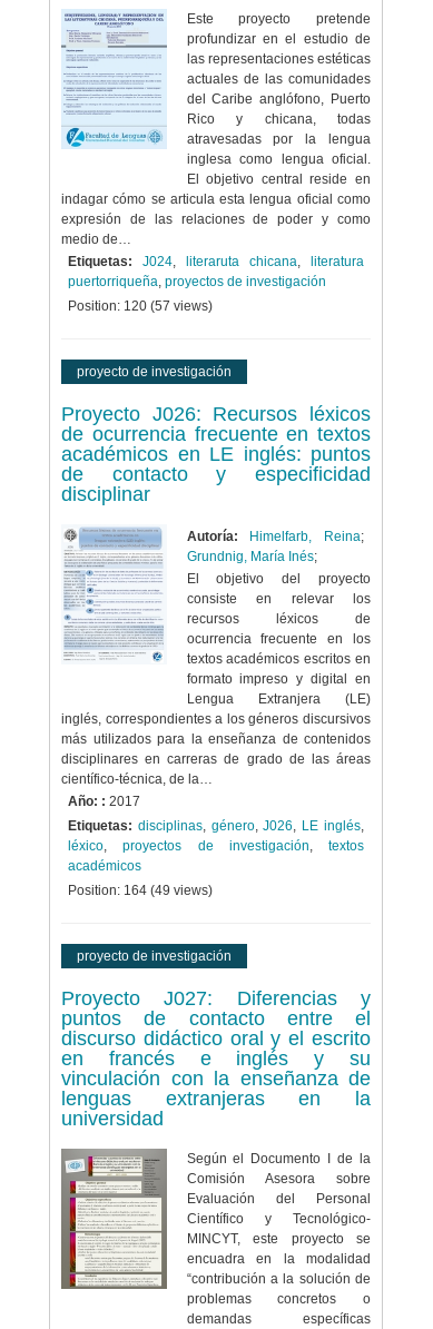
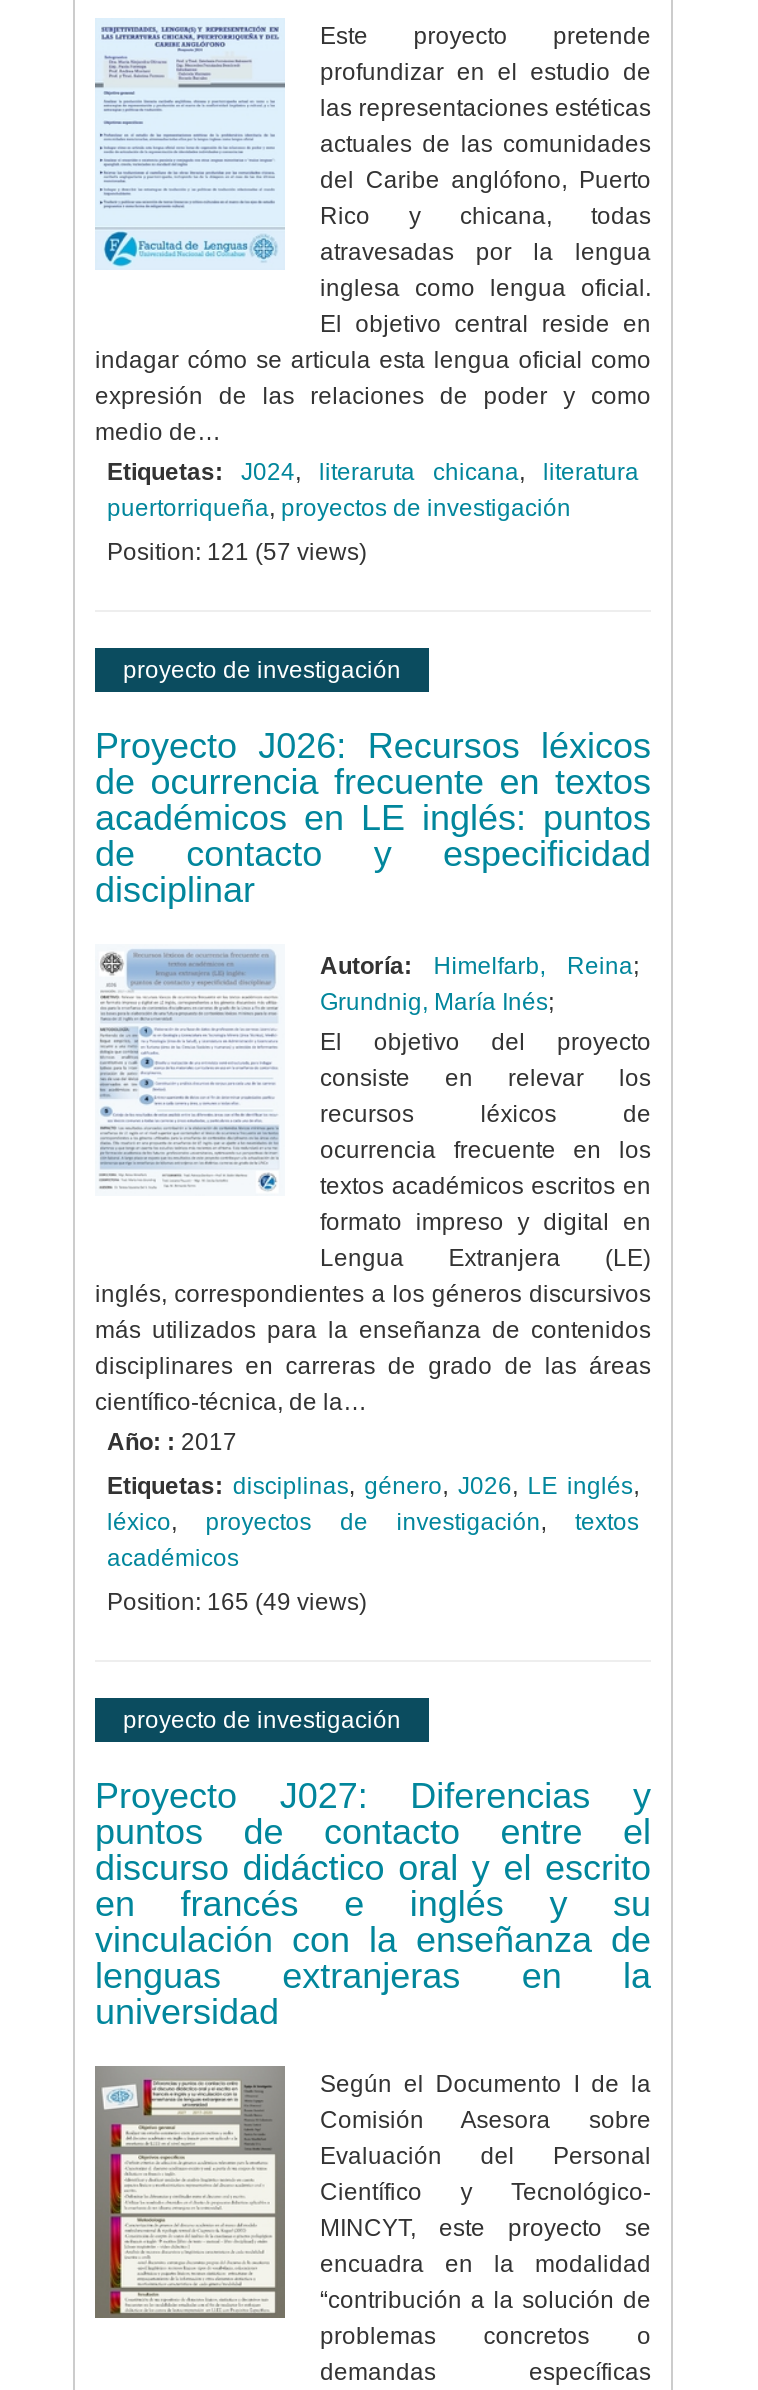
[68,298,213,314] Position: 120 (57 views) -> [107,538,367,566] Position: 121 (57 views)
[68,883,213,898] Position: 164 (49 views) -> [107,1588,367,1616] Position: 165 (49 views)

